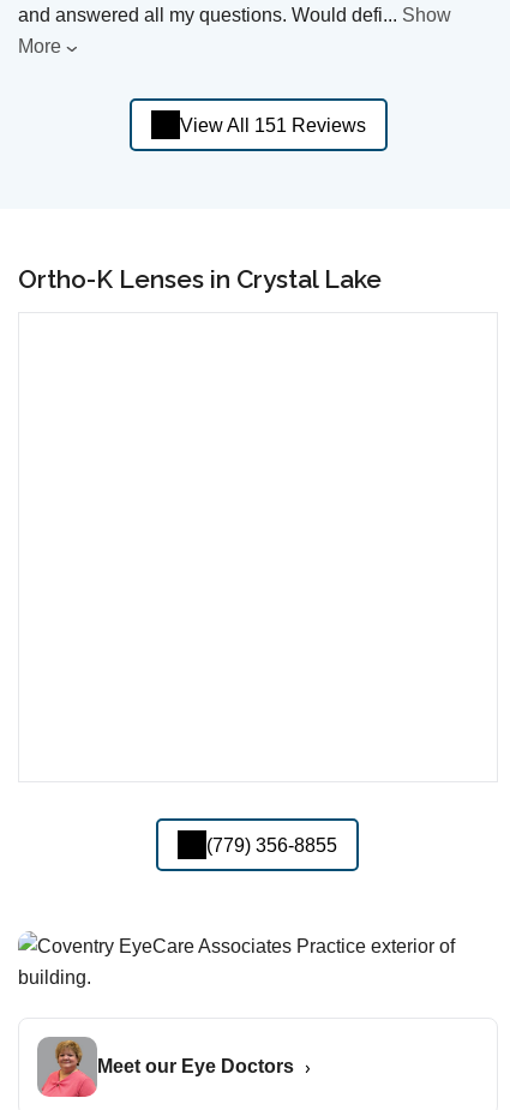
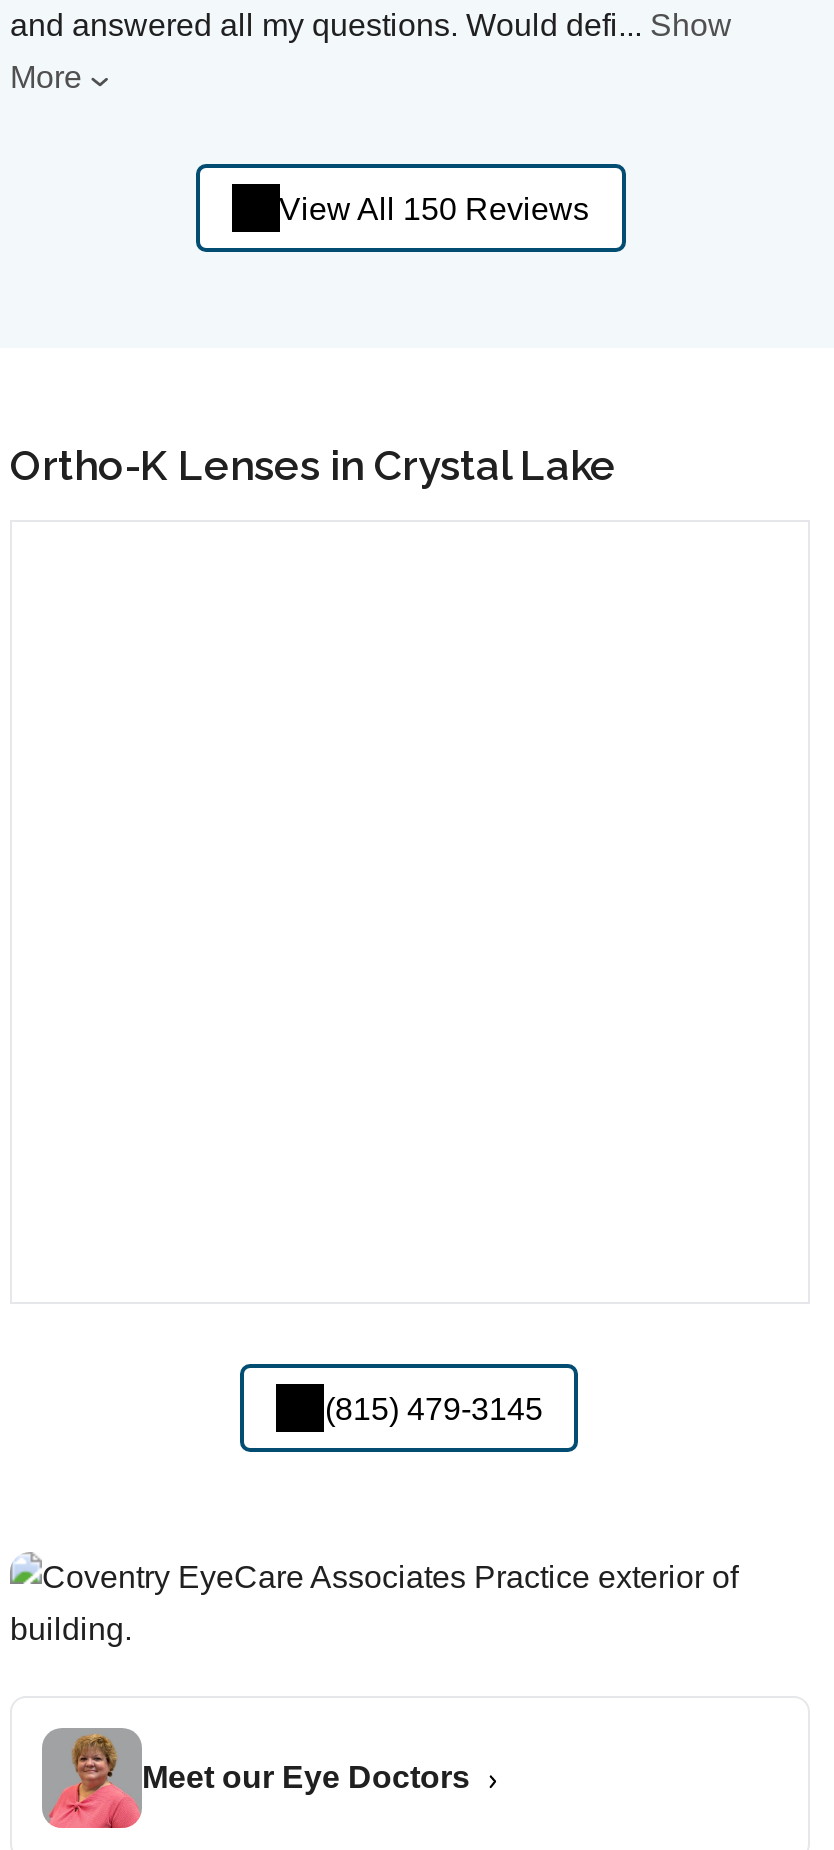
[179,115,365,136] View All 151 Reviews -> [279,192,589,226] View All 150 Reviews
[207,835,338,856] (779) 356-8855 -> [325,1392,543,1426] (815) 479-3145

